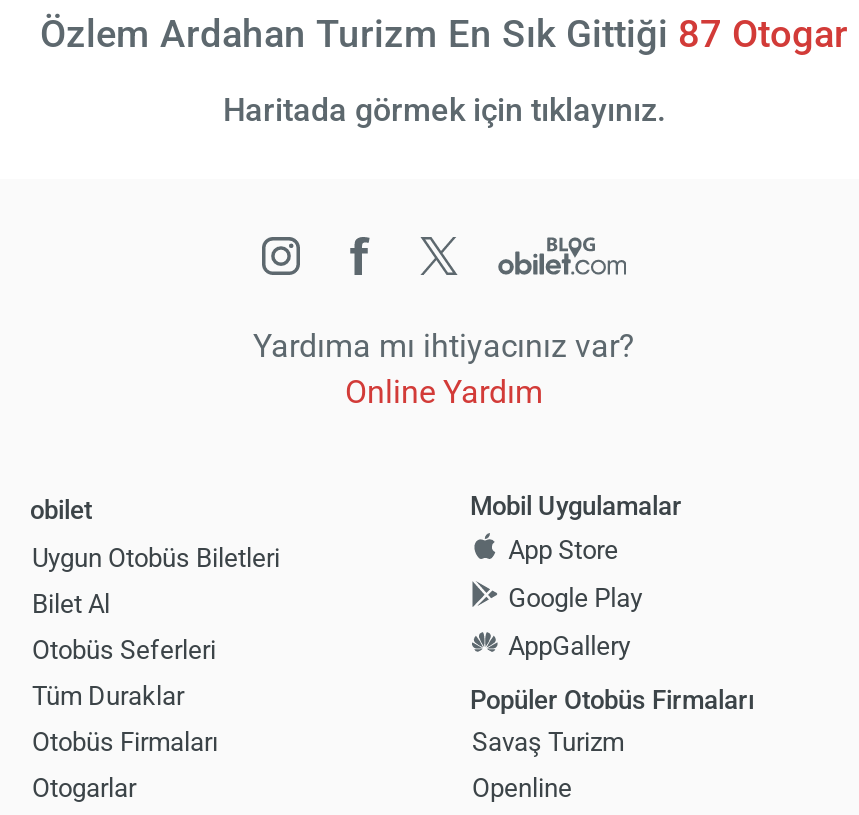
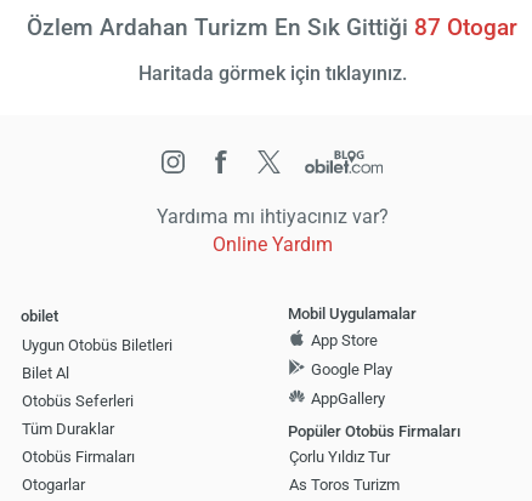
[472,727,624,757] Savaş Turizm -> [289,448,390,466] Çorlu Yıldız Tur
[472,773,572,803] Openline -> [289,476,400,494] As Toros Turizm

